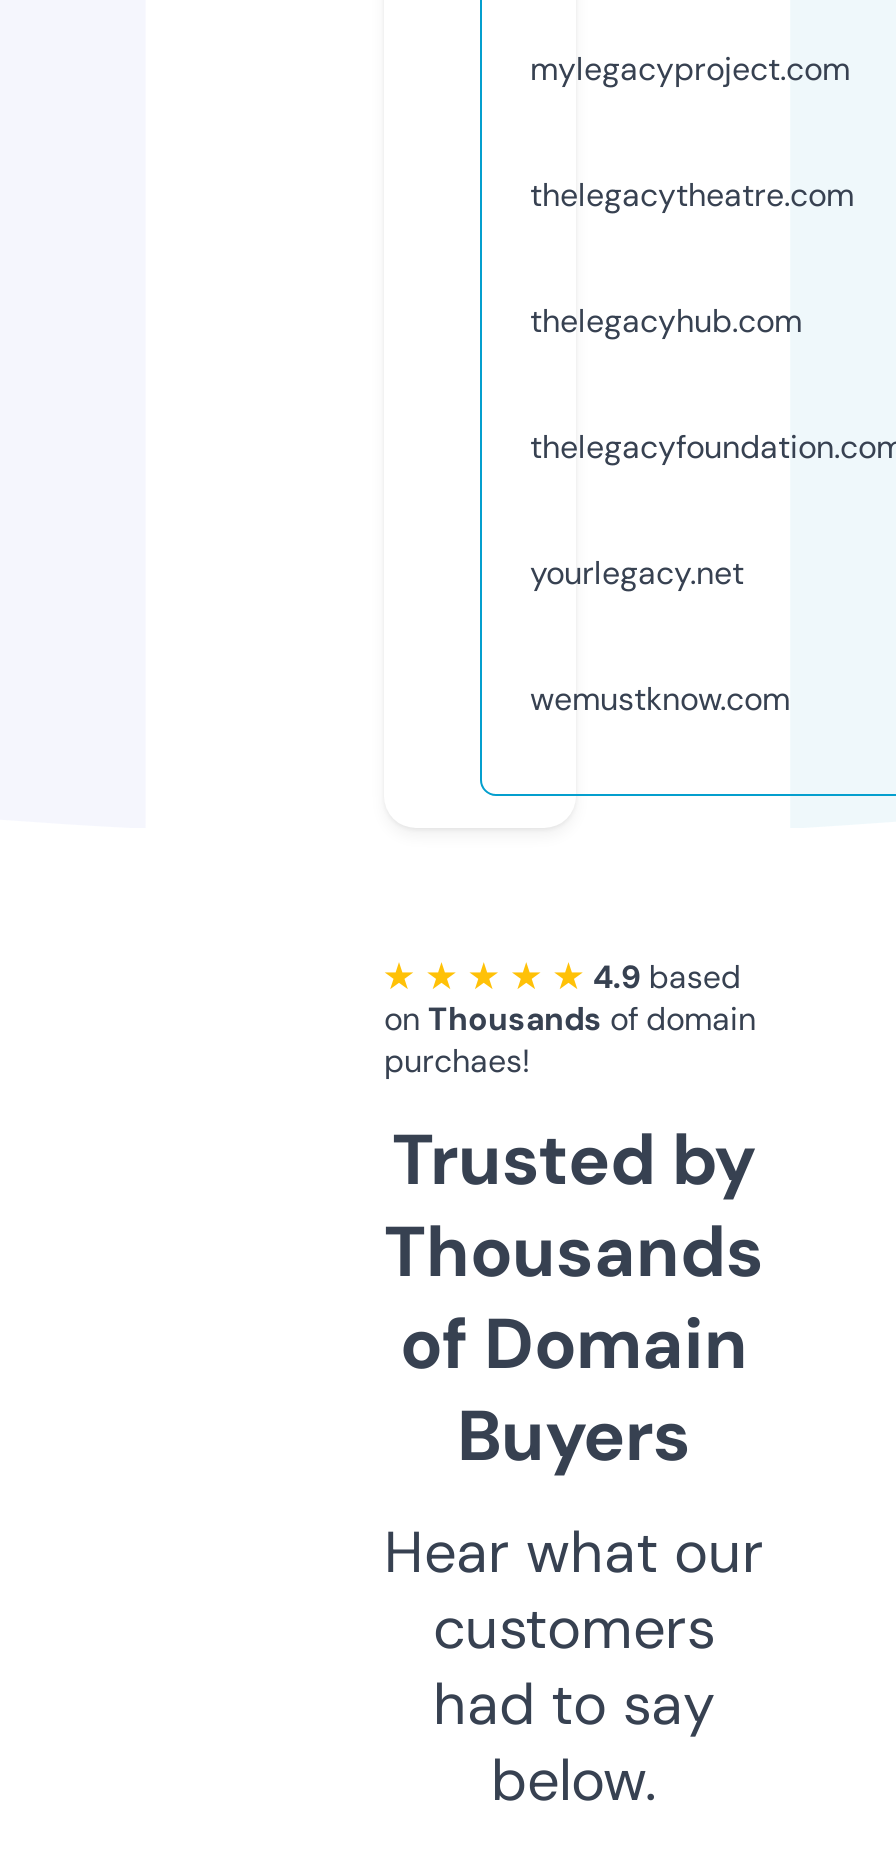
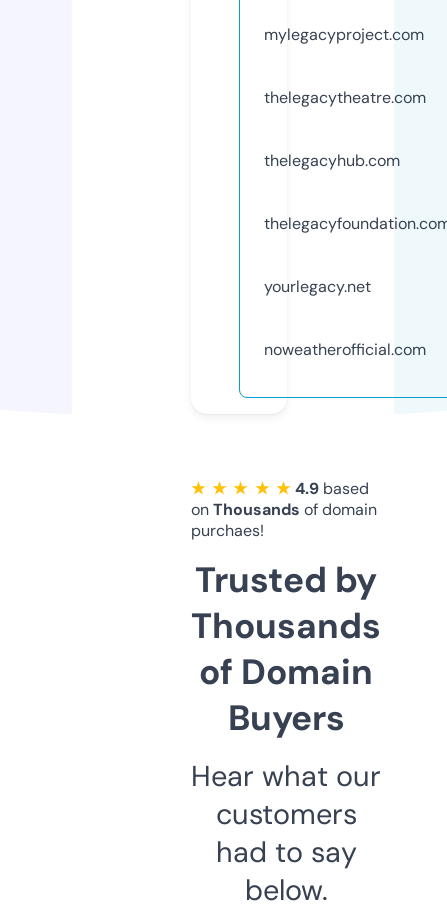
[530,678,790,720] wemustknow.com -> [264,339,426,360] noweatherofficial.com

